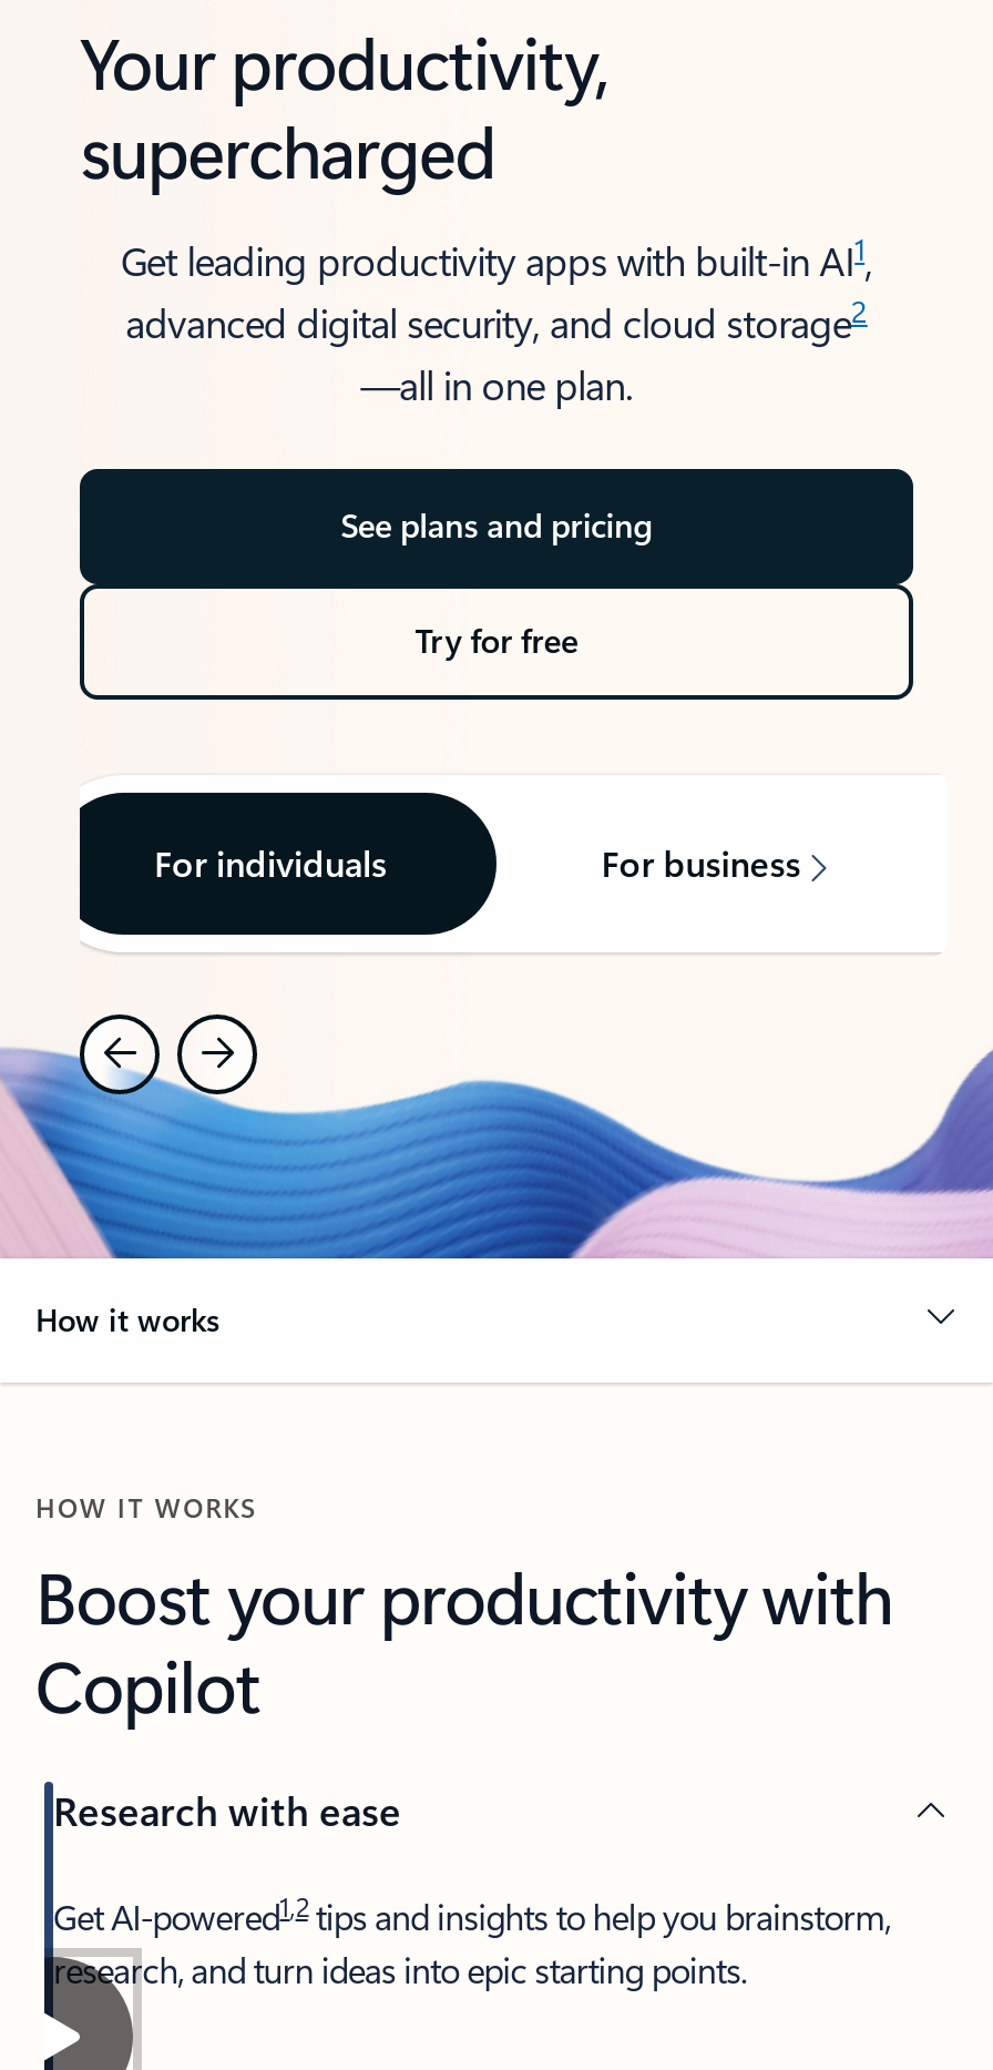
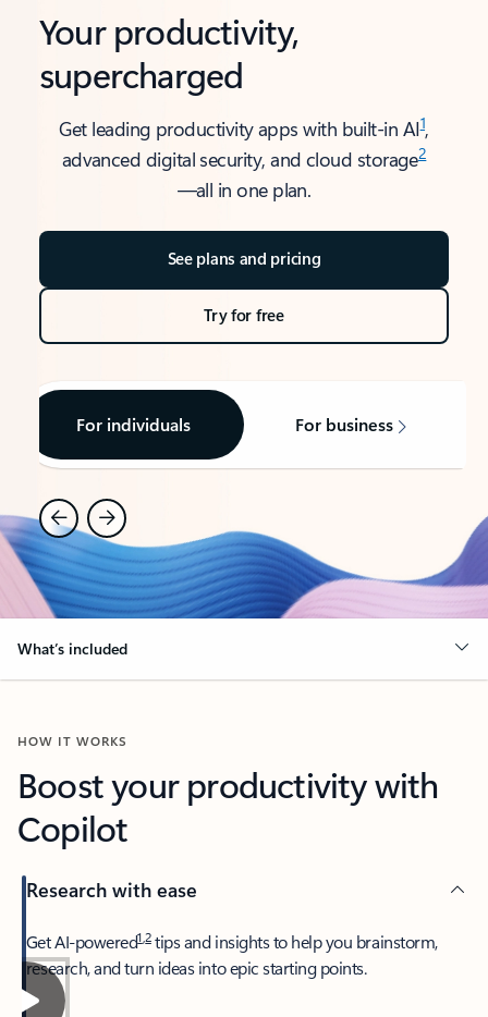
[35,1298,219,1340] How it works -> [17,638,127,659] What’s included

